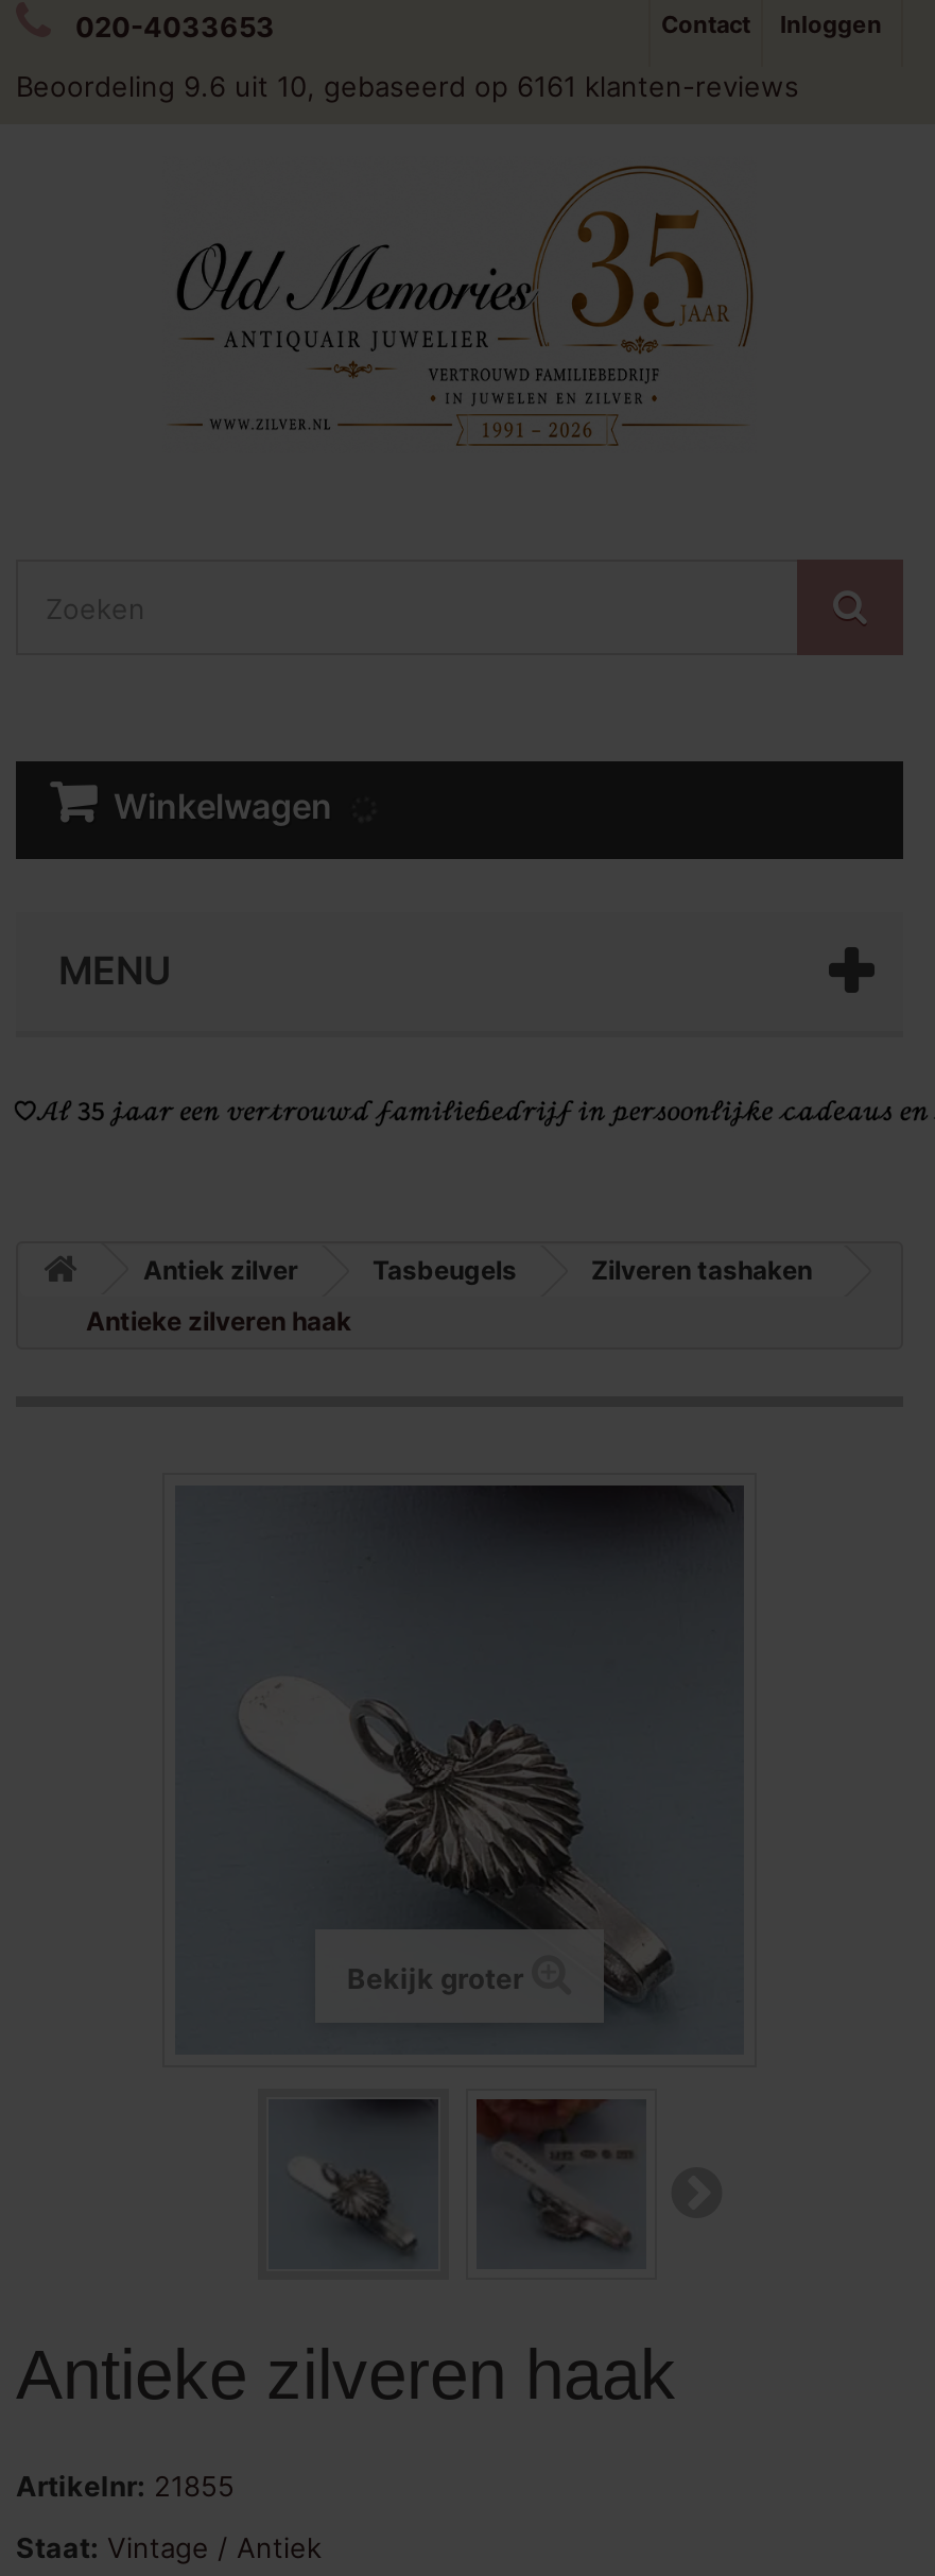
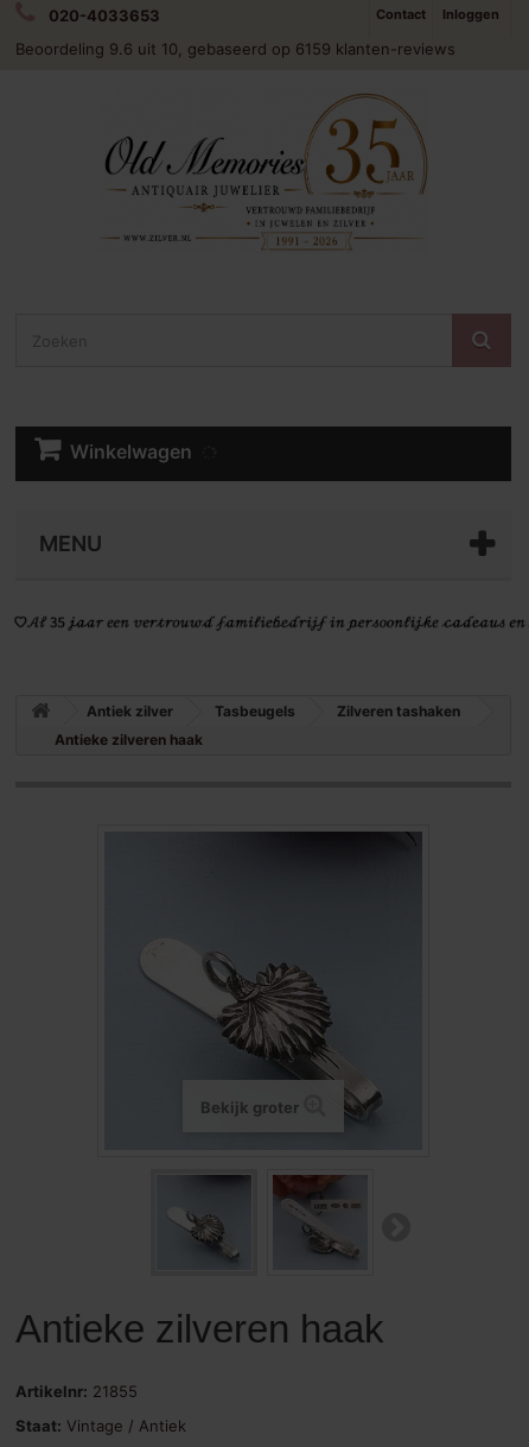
[16,69,799,103] Beoordeling 9.6 uit 10, gebaseerd op 6161 klanten-reviews -> [15,39,455,58] Beoordeling 9.6 uit 10, gebaseerd op 6159 klanten-reviews

